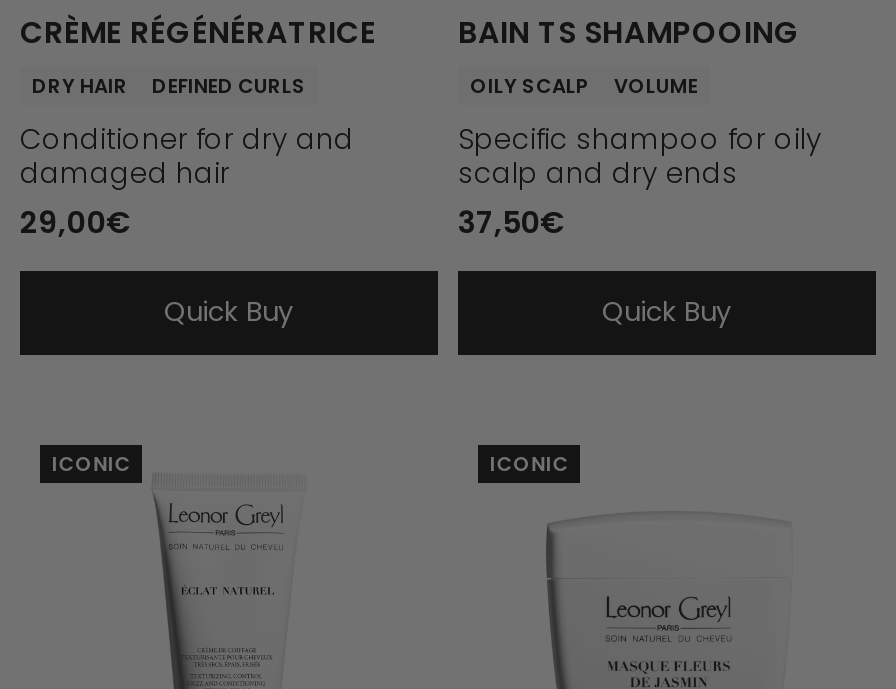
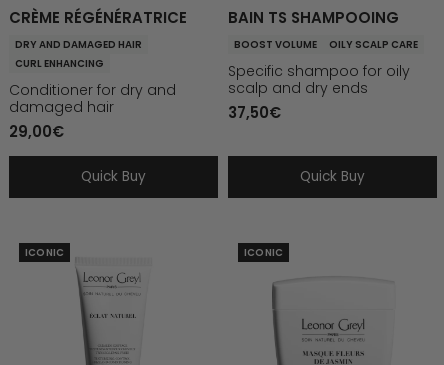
[32,74,306,100] DRY HAIR | DEFINED CURLS -> [15,38,142,70] DRY AND DAMAGED HAIR | CURL ENHANCING
[470,74,698,100] OILY SCALP | VOLUME -> [234,38,418,51] BOOST VOLUME | OILY SCALP CARE

